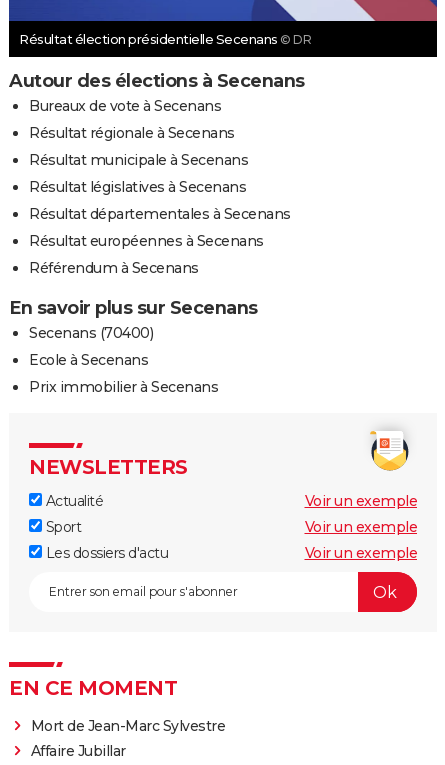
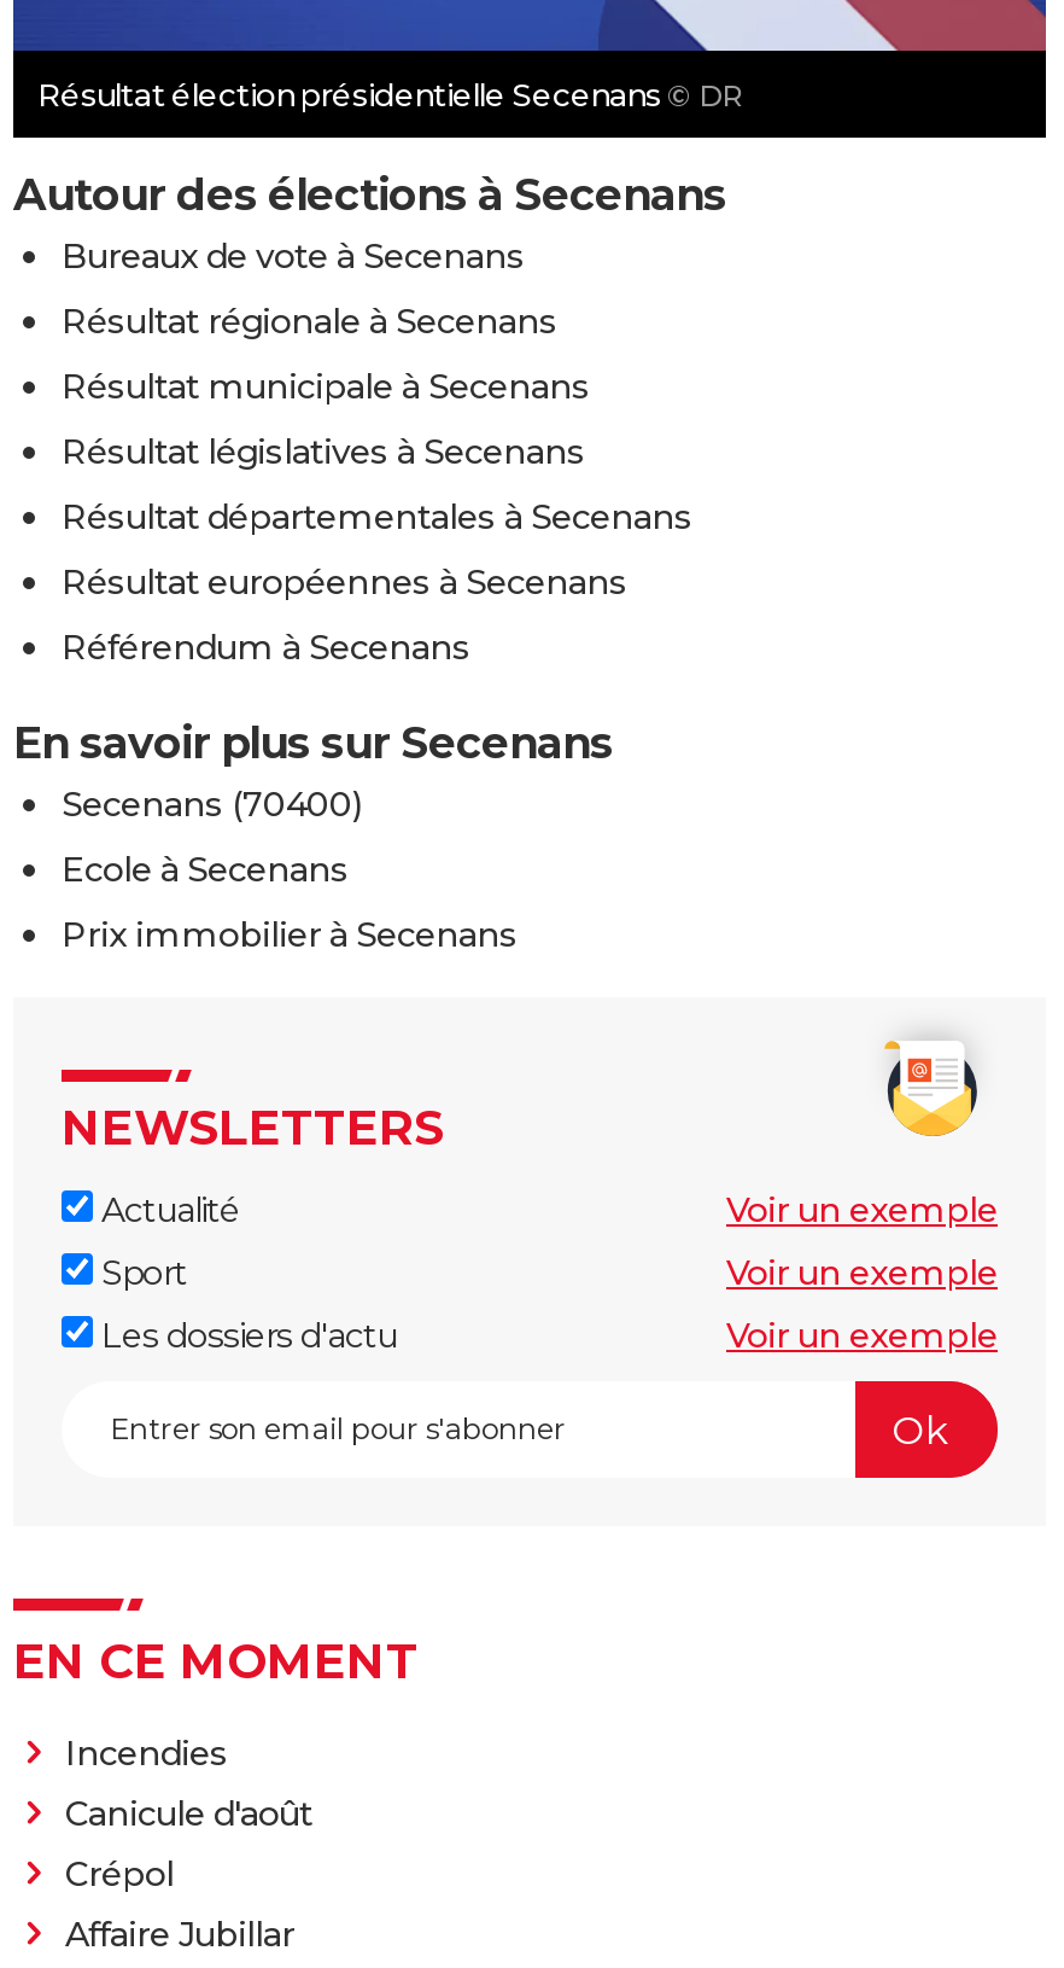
[30,717,225,735] Mort de Jean-Marc Sylvestre -> [65,1732,312,1897] Incendies | Canicule d'août | Crépol

